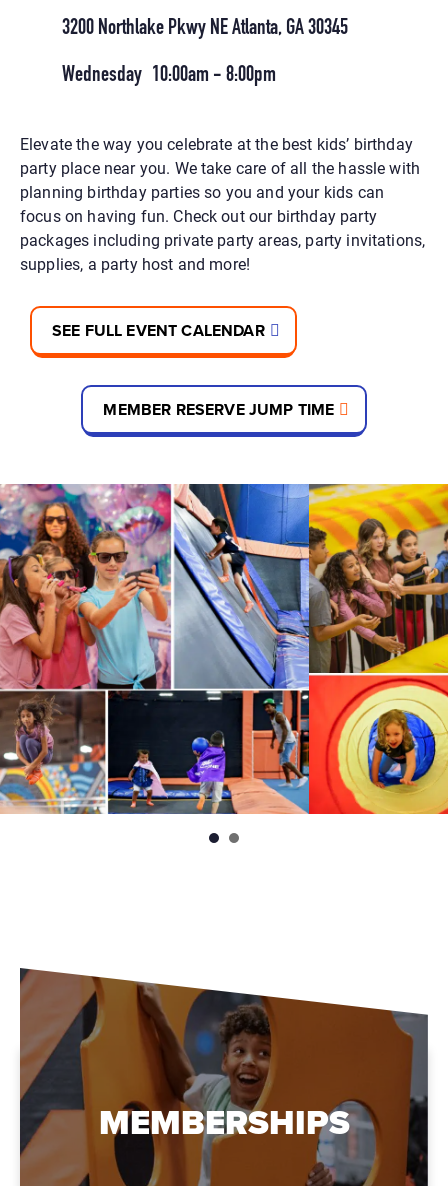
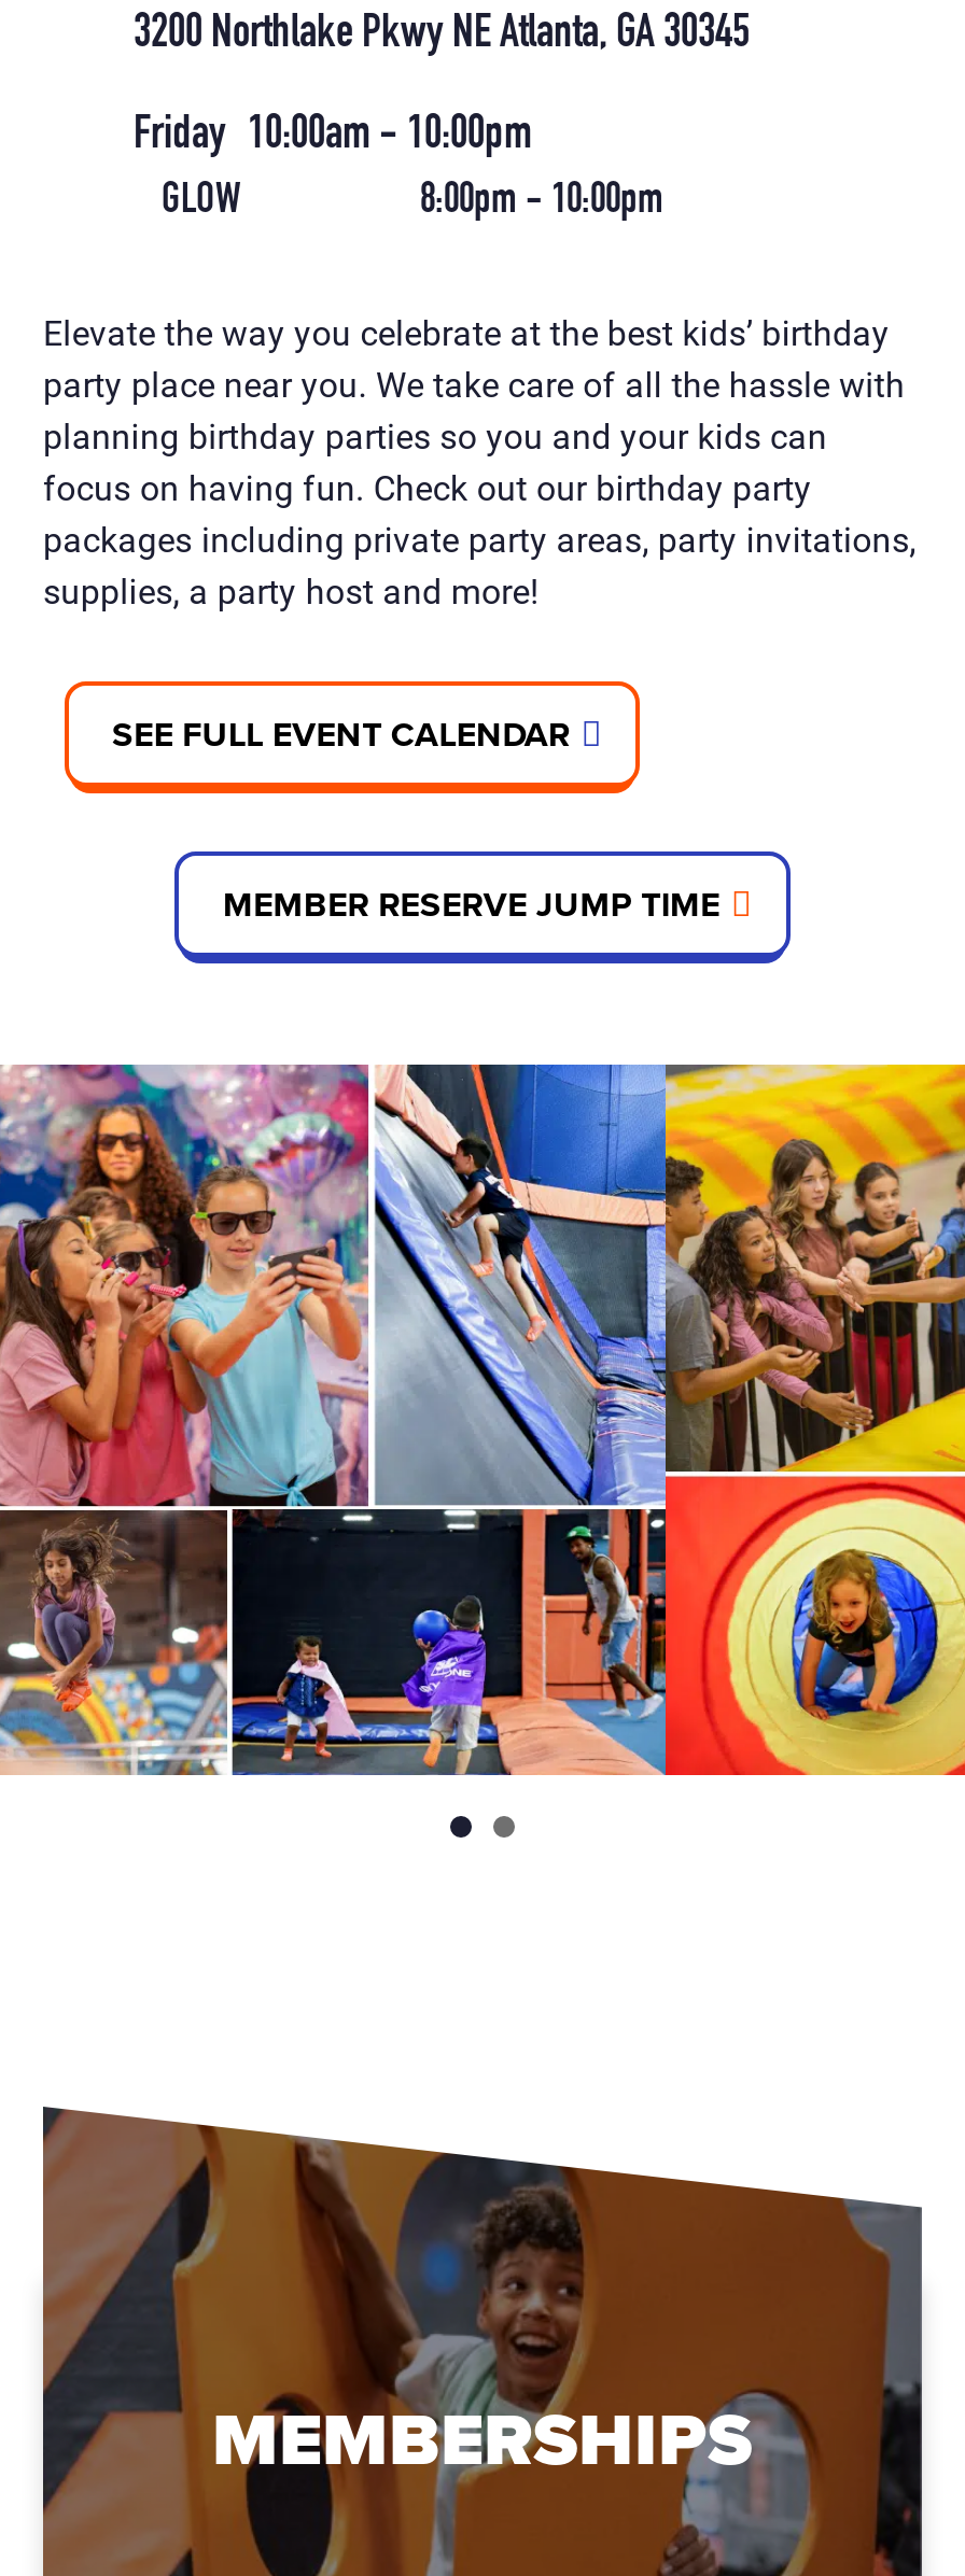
[62,64,276,87] Wednesday 10:00am - 8:00pm -> [134,111,663,223] Friday 10:00am - 10:00pm | GLOW | 8:00pm - 10:00pm

